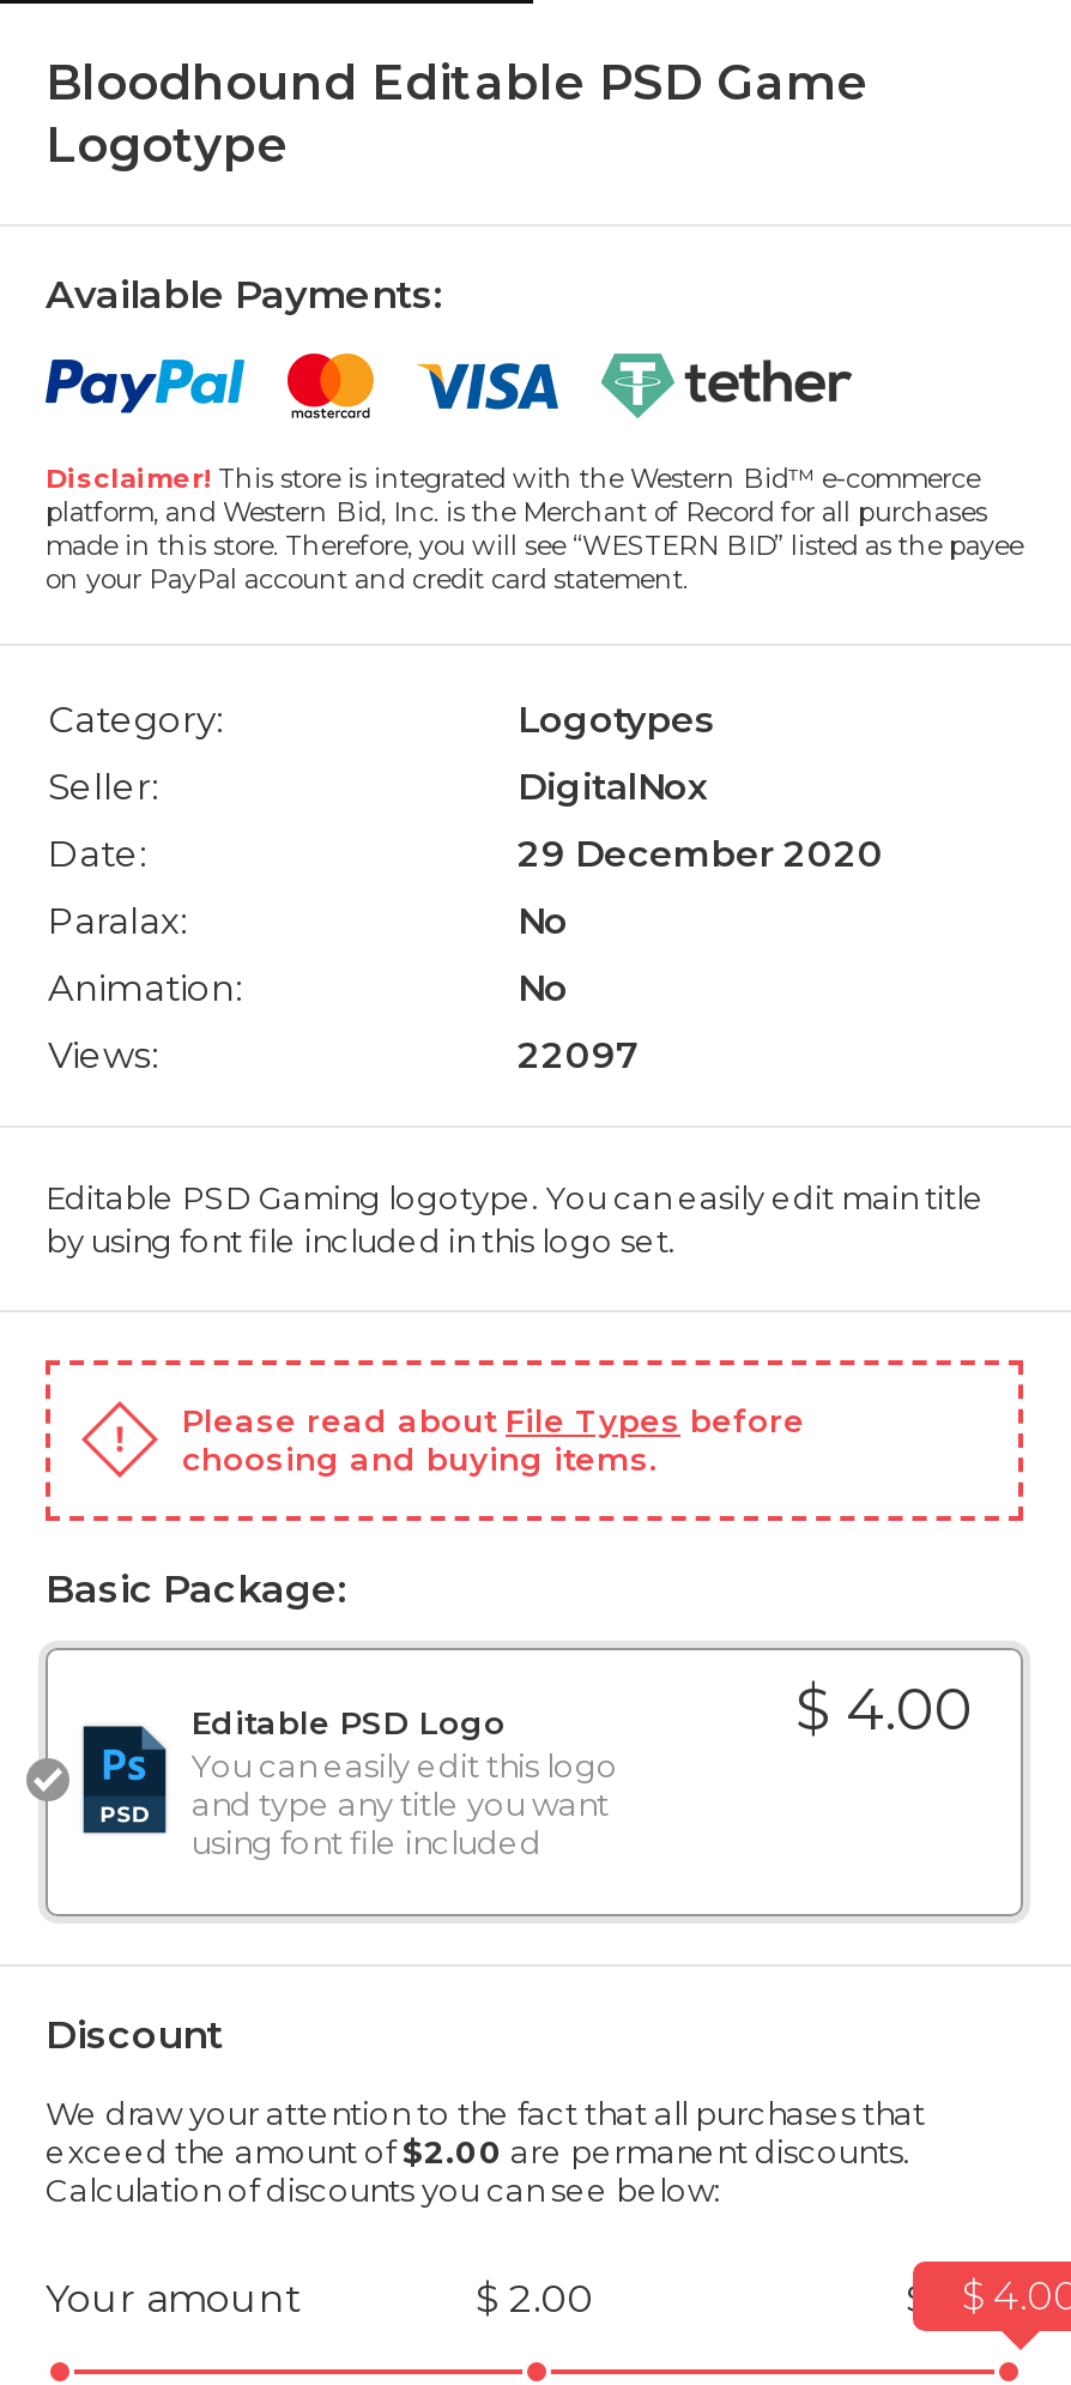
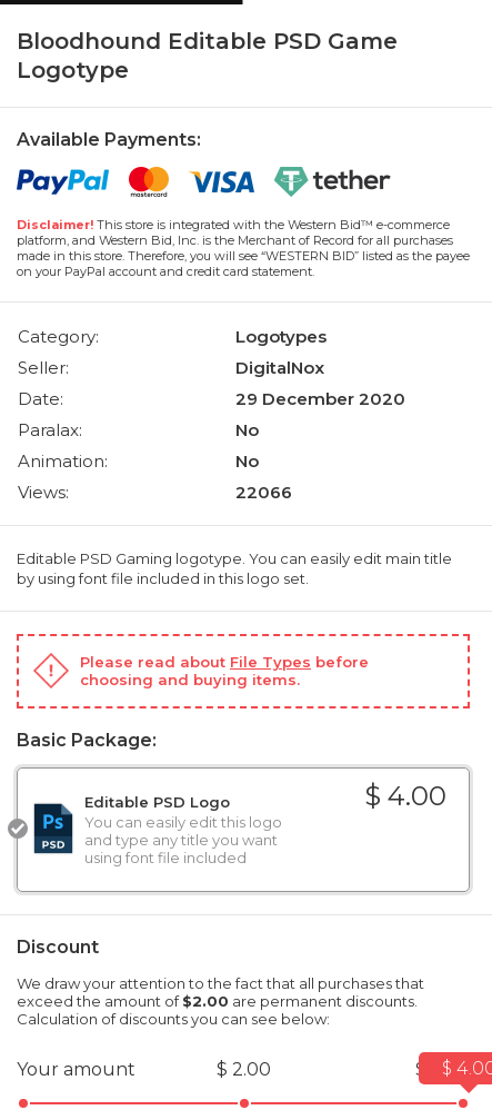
[518,1031,640,1076] 22097 -> [235,481,292,502] 22066

